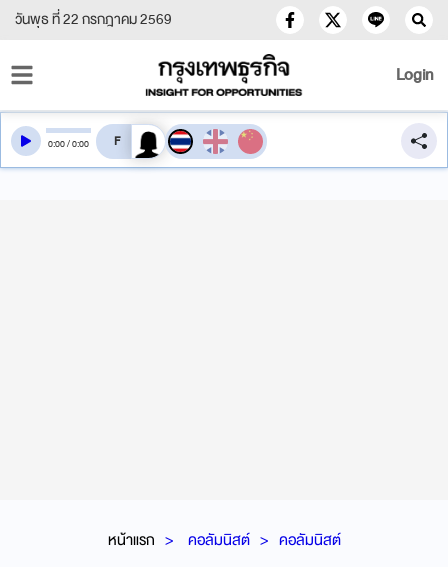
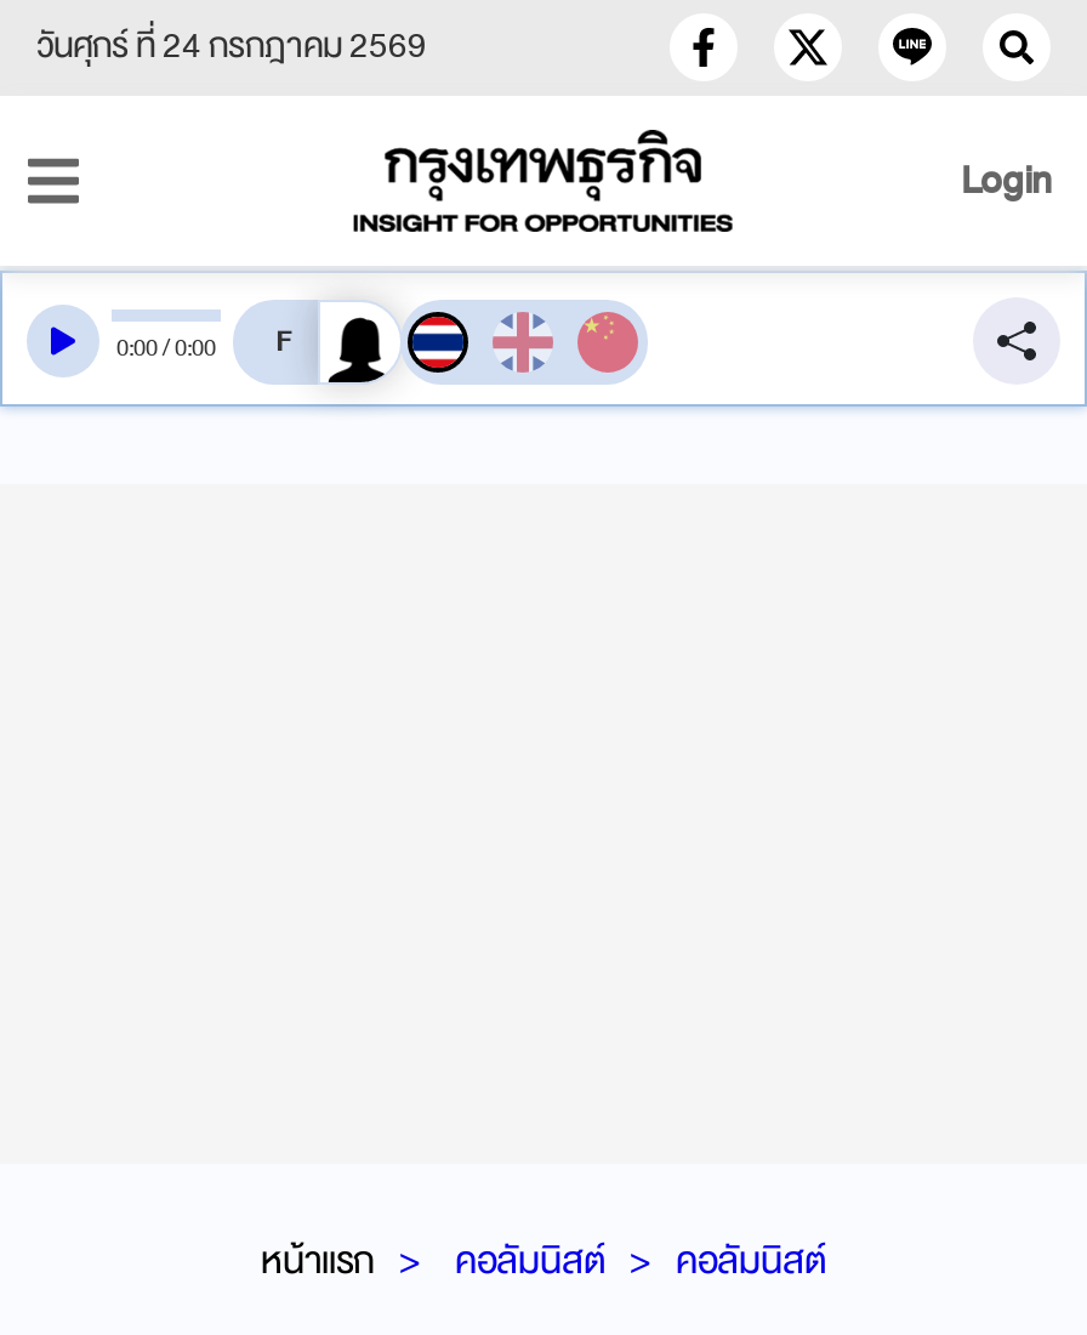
[15,7,172,32] วันพุธ ที่ 22 กรกฎาคม 2569 -> [36,16,427,76] วันศุกร์ ที่ 24 กรกฎาคม 2569

